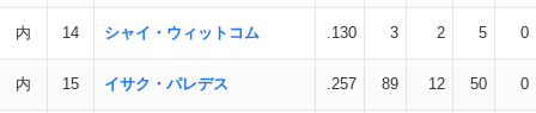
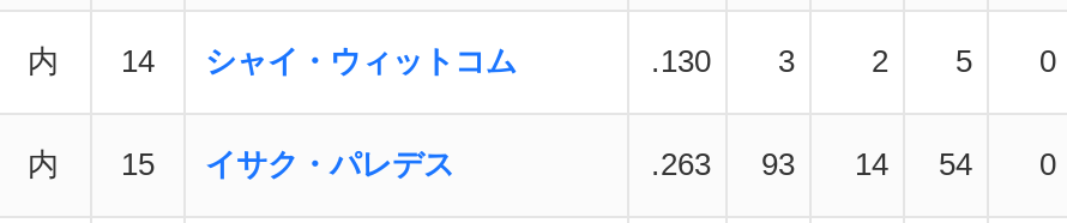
[327,75,357,93] .257 -> [651,146,711,182] .263
[382,75,398,93] 89 -> [761,146,795,182] 93
[428,75,445,93] 12 -> [855,146,888,182] 14
[470,75,487,93] 50 -> [939,146,972,182] 54

